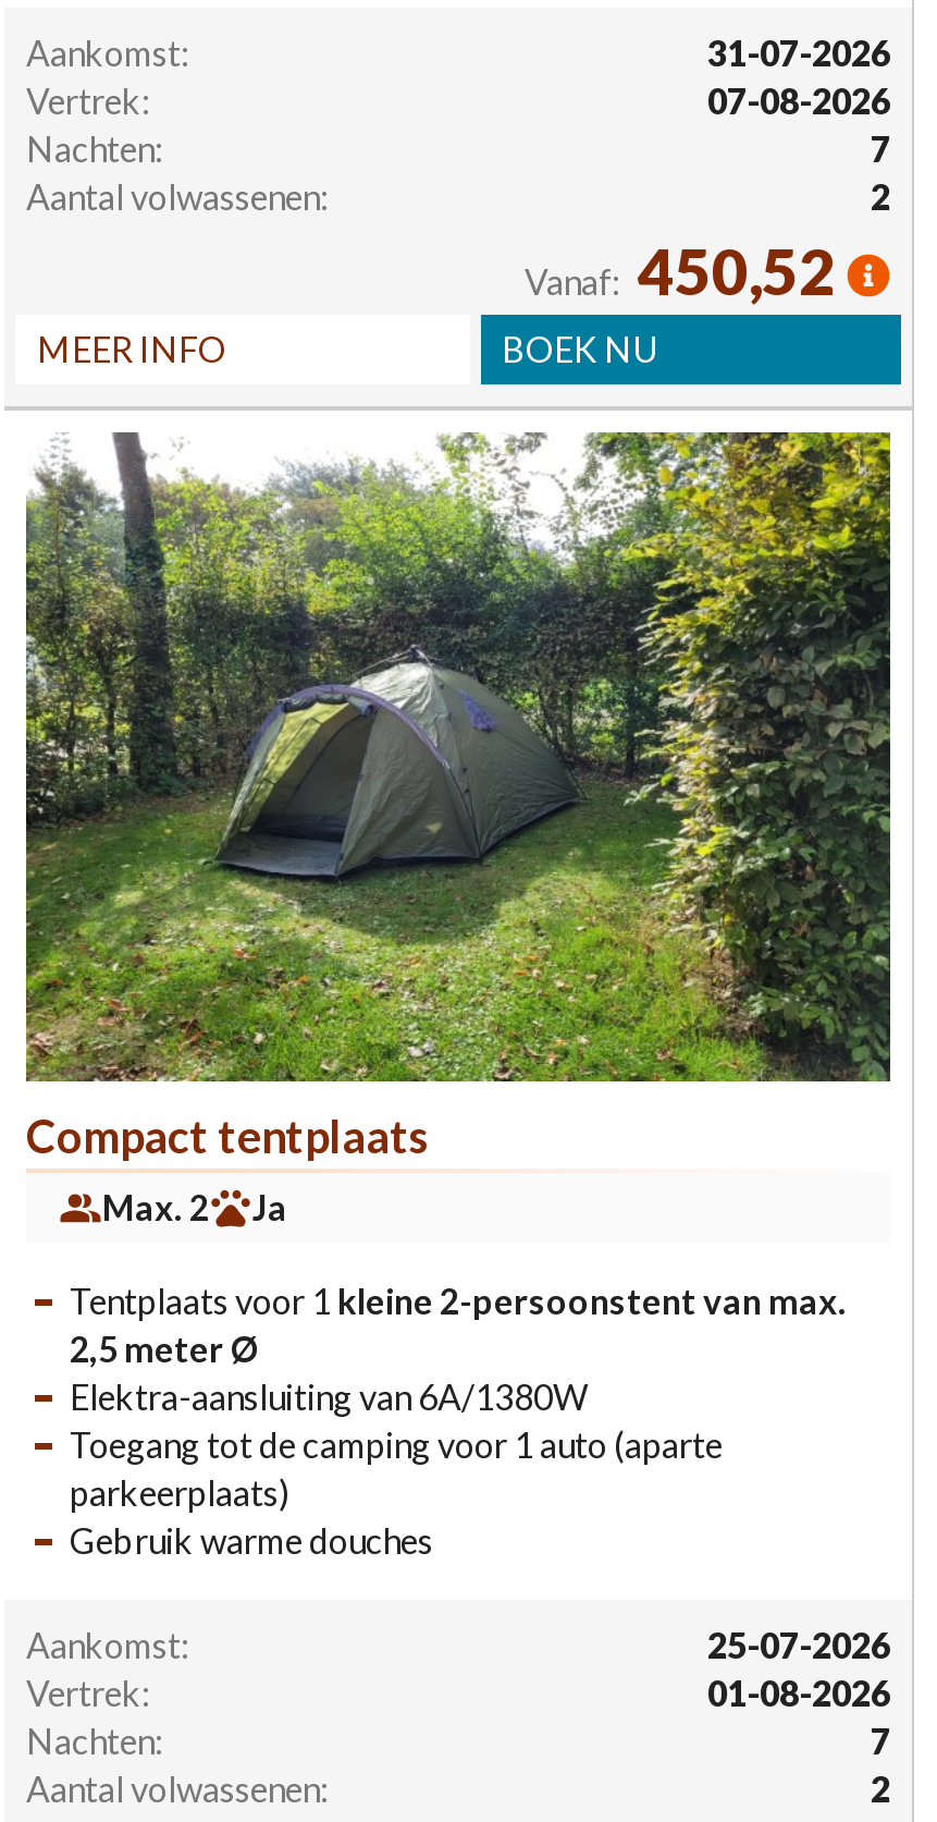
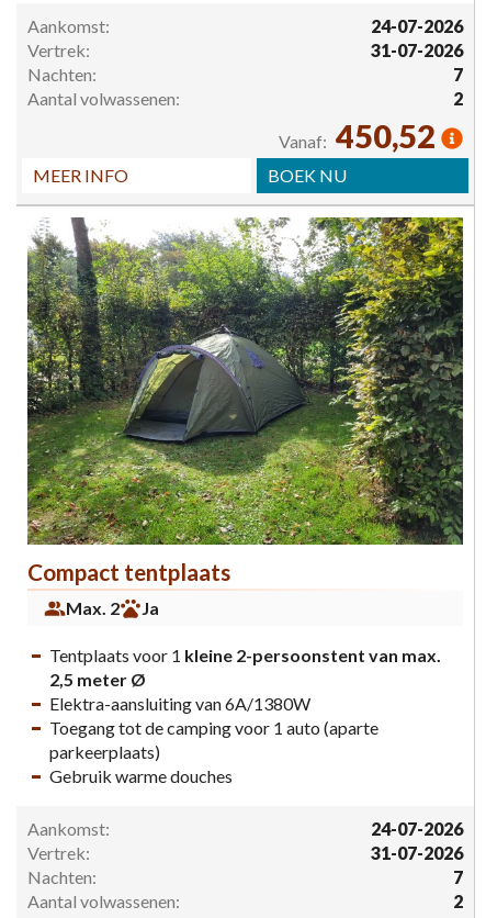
[707,32,890,74] 31-07-2026 -> [371,16,463,37] 24-07-2026
[707,80,890,122] 07-08-2026 -> [371,40,463,61] 31-07-2026
[707,1624,890,1666] 25-07-2026 -> [371,818,463,839] 24-07-2026
[707,1672,890,1714] 01-08-2026 -> [371,842,463,863] 31-07-2026

